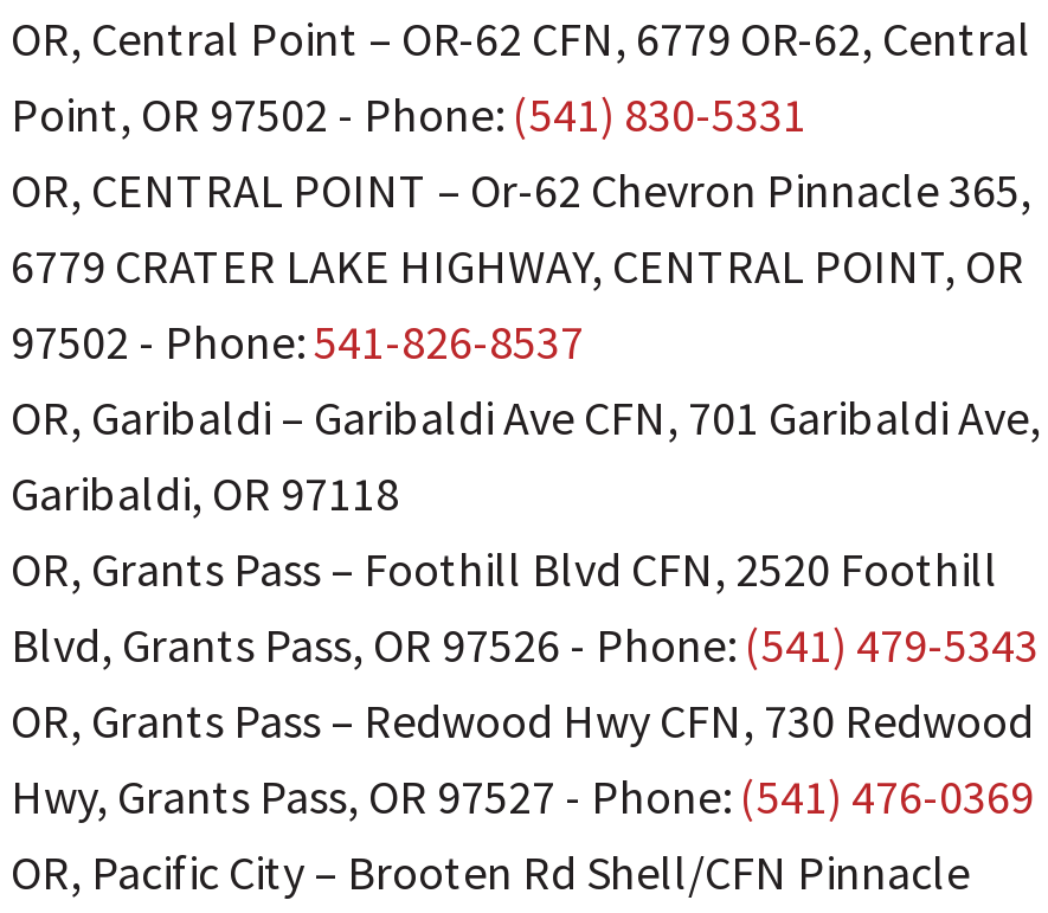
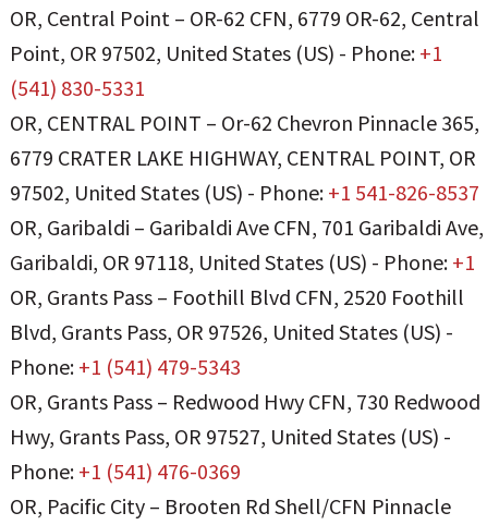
[11,85,806,145] Point, OR 97502 - Phone: (541) 830-5331 -> [10,39,442,101] Point, OR 97502, United States (US) - Phone: +1 | (541) 830-5331
[11,313,584,372] 97502 - Phone: 541-826-8537 -> [10,179,479,206] 97502, United States (US) - Phone: +1 541-826-8537
[11,464,399,524] Garibaldi, OR 97118 -> [10,248,475,276] Garibaldi, OR 97118, United States (US) - Phone: +1
[11,616,1039,675] Blvd, Grants Pass, OR 97526 - Phone: (541) 479-5343 -> [10,318,453,380] Blvd, Grants Pass, OR 97526, United States (US) - | Phone: +1 (541) 479-5343
[11,768,1034,827] Hwy, Grants Pass, OR 97527 - Phone: (541) 476-0369 -> [10,423,451,485] Hwy, Grants Pass, OR 97527, United States (US) - | Phone: +1 (541) 476-0369

